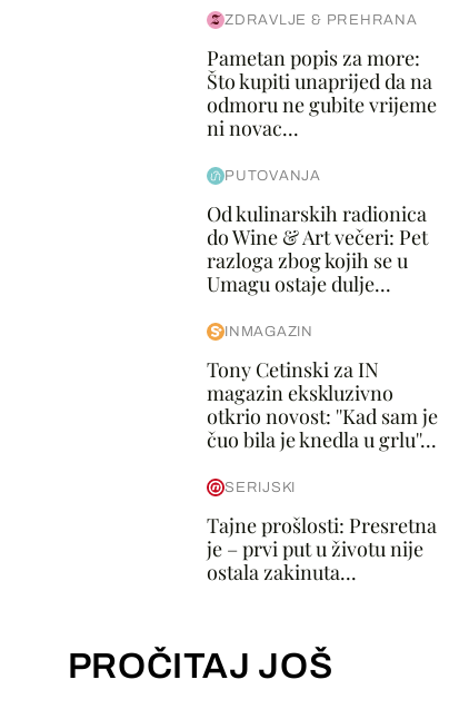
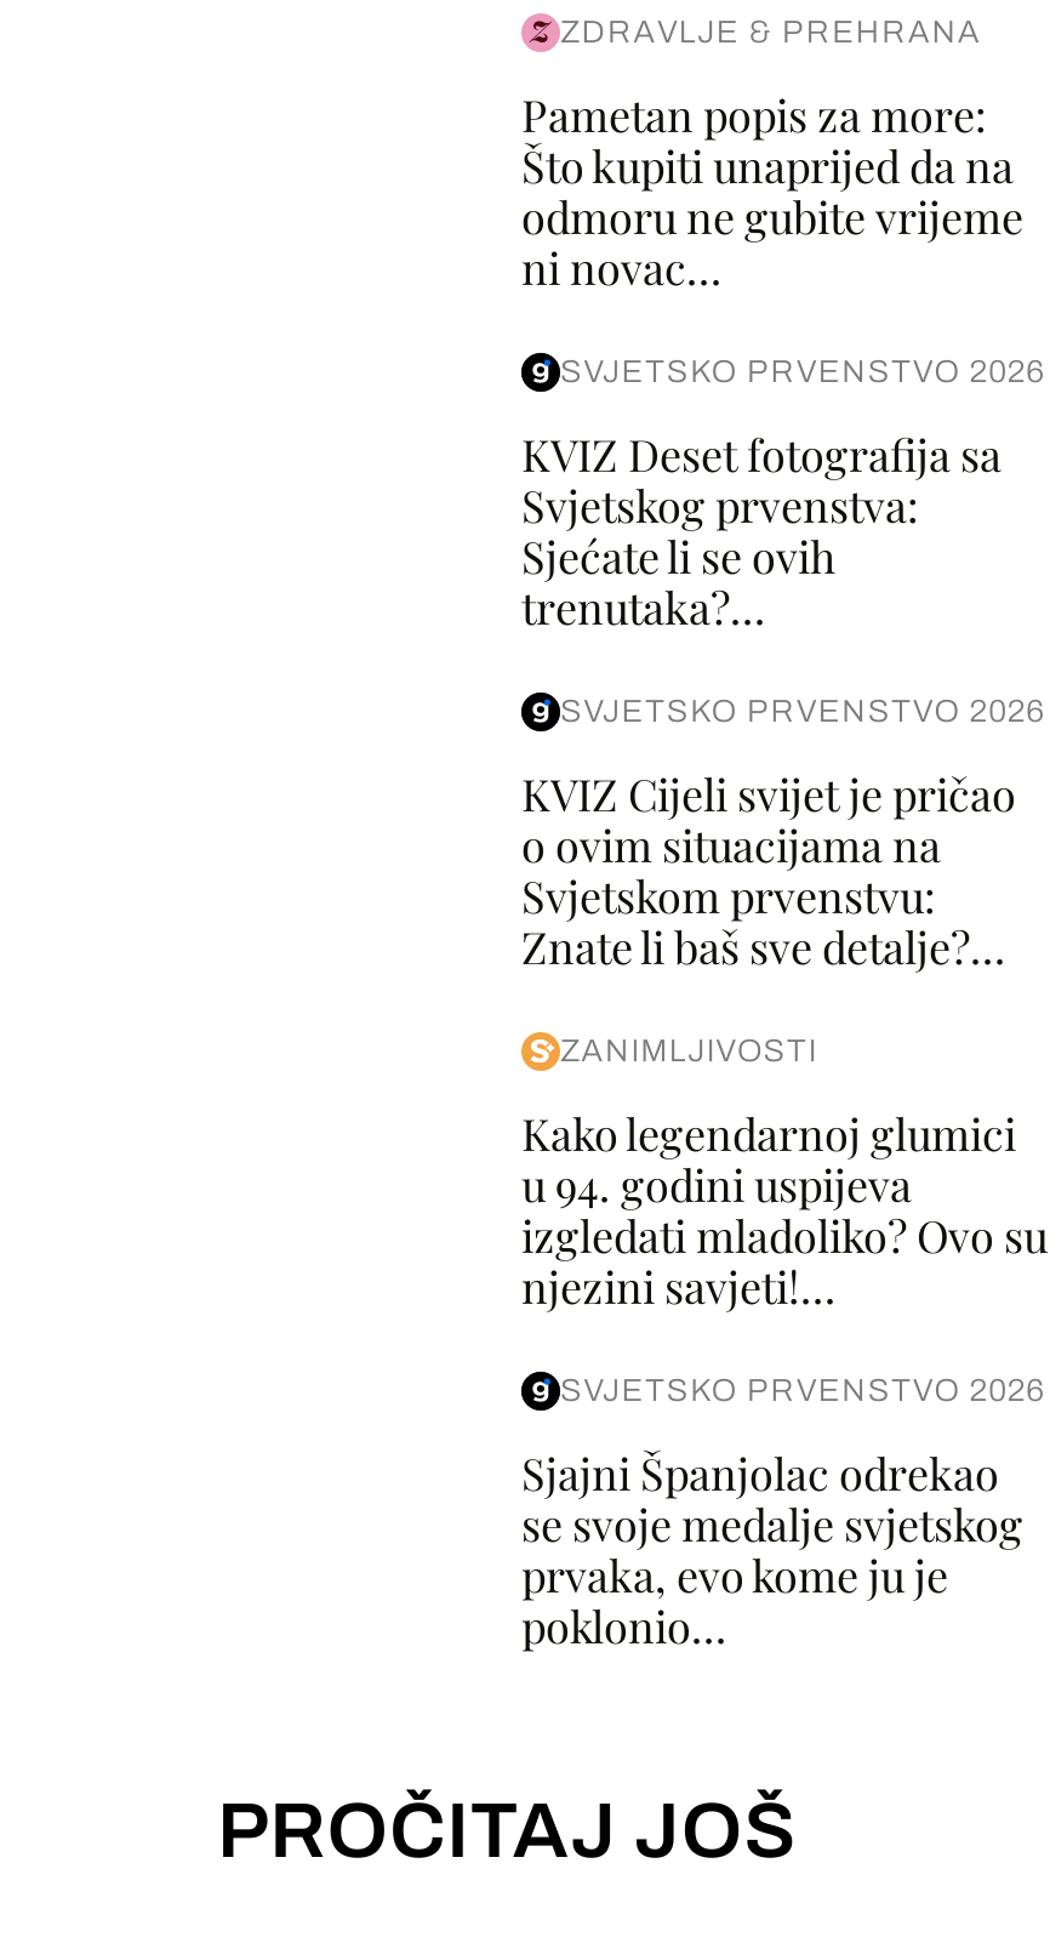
[207,168,438,585] PUTOVANJA | Od kulinarskih radionica | do Wine & Art večeri: Pet | razloga zbog kojih se u | Umagu ostaje dulje... | INMAGAZIN | Tony Cetinski za IN | magazin ekskluzivno | otkrio novost: ''Kad sam je | čuo bila je knedla u grlu''... | SERIJSKI | Tajne prošlosti: Presretna | je – prvi put u životu nije | ostala zakinuta... -> [521,355,1048,1656] SVJETSKO PRVENSTVO 2026 | KVIZ Deset fotografija sa | Svjetskog prvenstva: | Sjećate li se ovih | trenutaka?... | SVJETSKO PRVENSTVO 2026 | KVIZ Cijeli svijet je pričao | o ovim situacijama na | Svjetskom prvenstvu: | Znate li baš sve detalje?... | ZANIMLJIVOSTI | Kako legendarnoj glumici | u 94. godini uspijeva | izgledati mladoliko? Ovo su | njezini savjeti!... | SVJETSKO PRVENSTVO 2026 | Sjajni Španjolac odrekao | se svoje medalje svjetskog | prvaka, evo kome ju je | poklonio...

